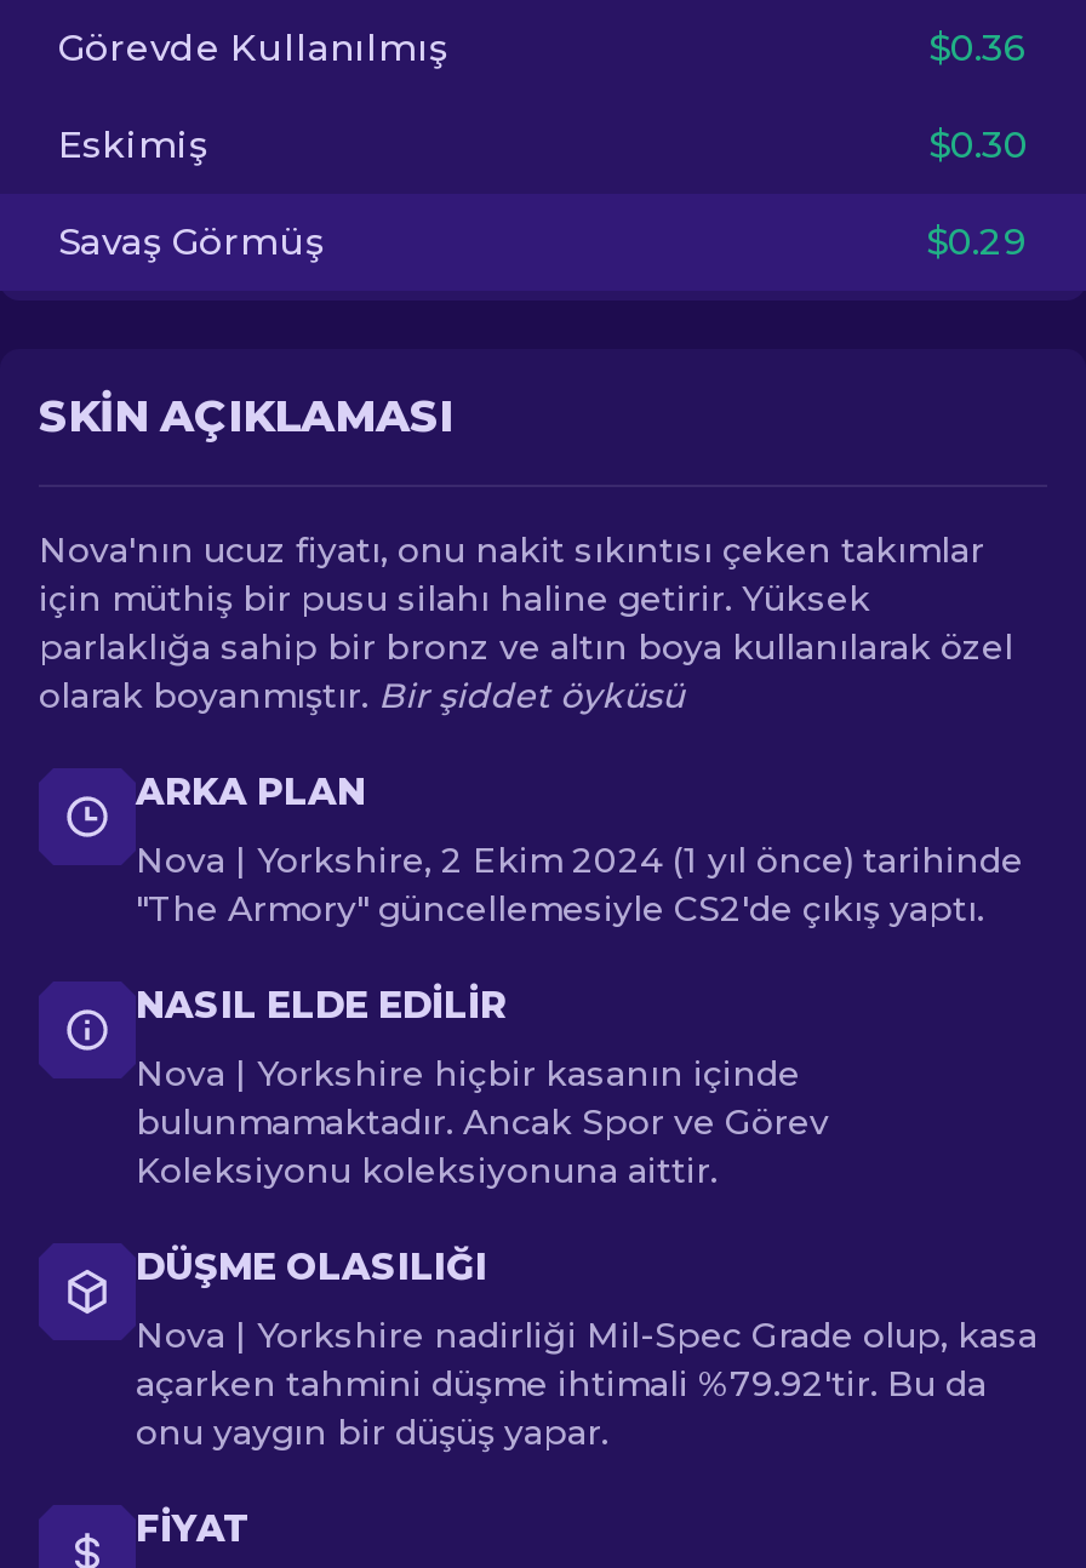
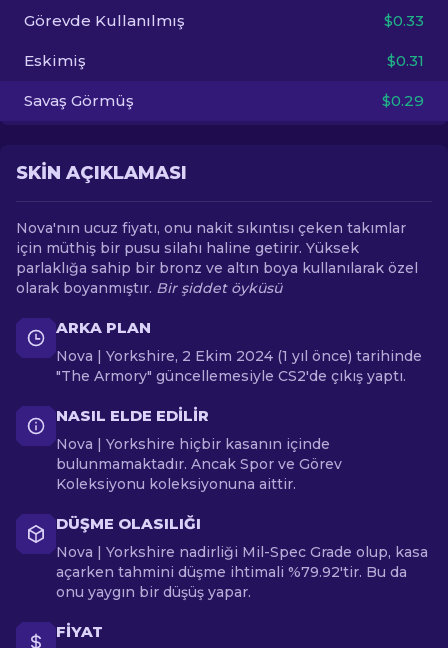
[928,24,1028,70] $0.36 -> [384,11,424,30] $0.33
[928,121,1028,167] $0.30 -> [387,51,424,70] $0.31

